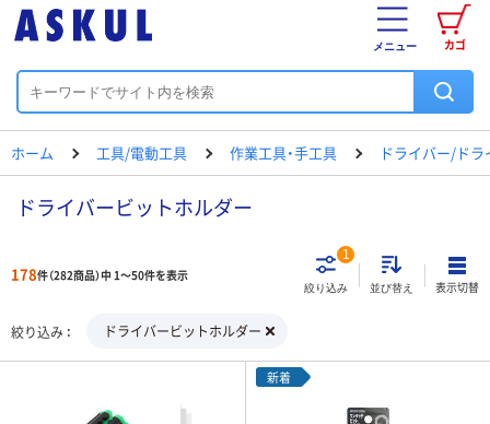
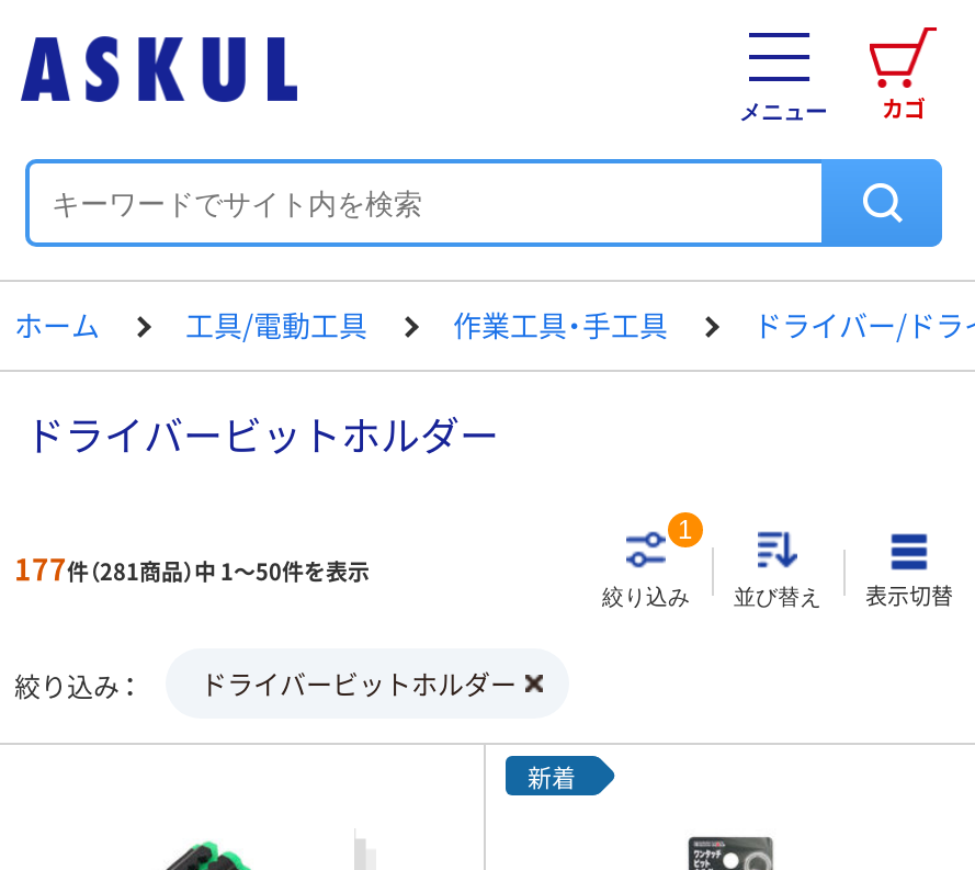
[11,263,188,284] 178件（282商品）中 1～50件を表示 -> [14,547,370,589] 177件（281商品）中 1～50件を表示

